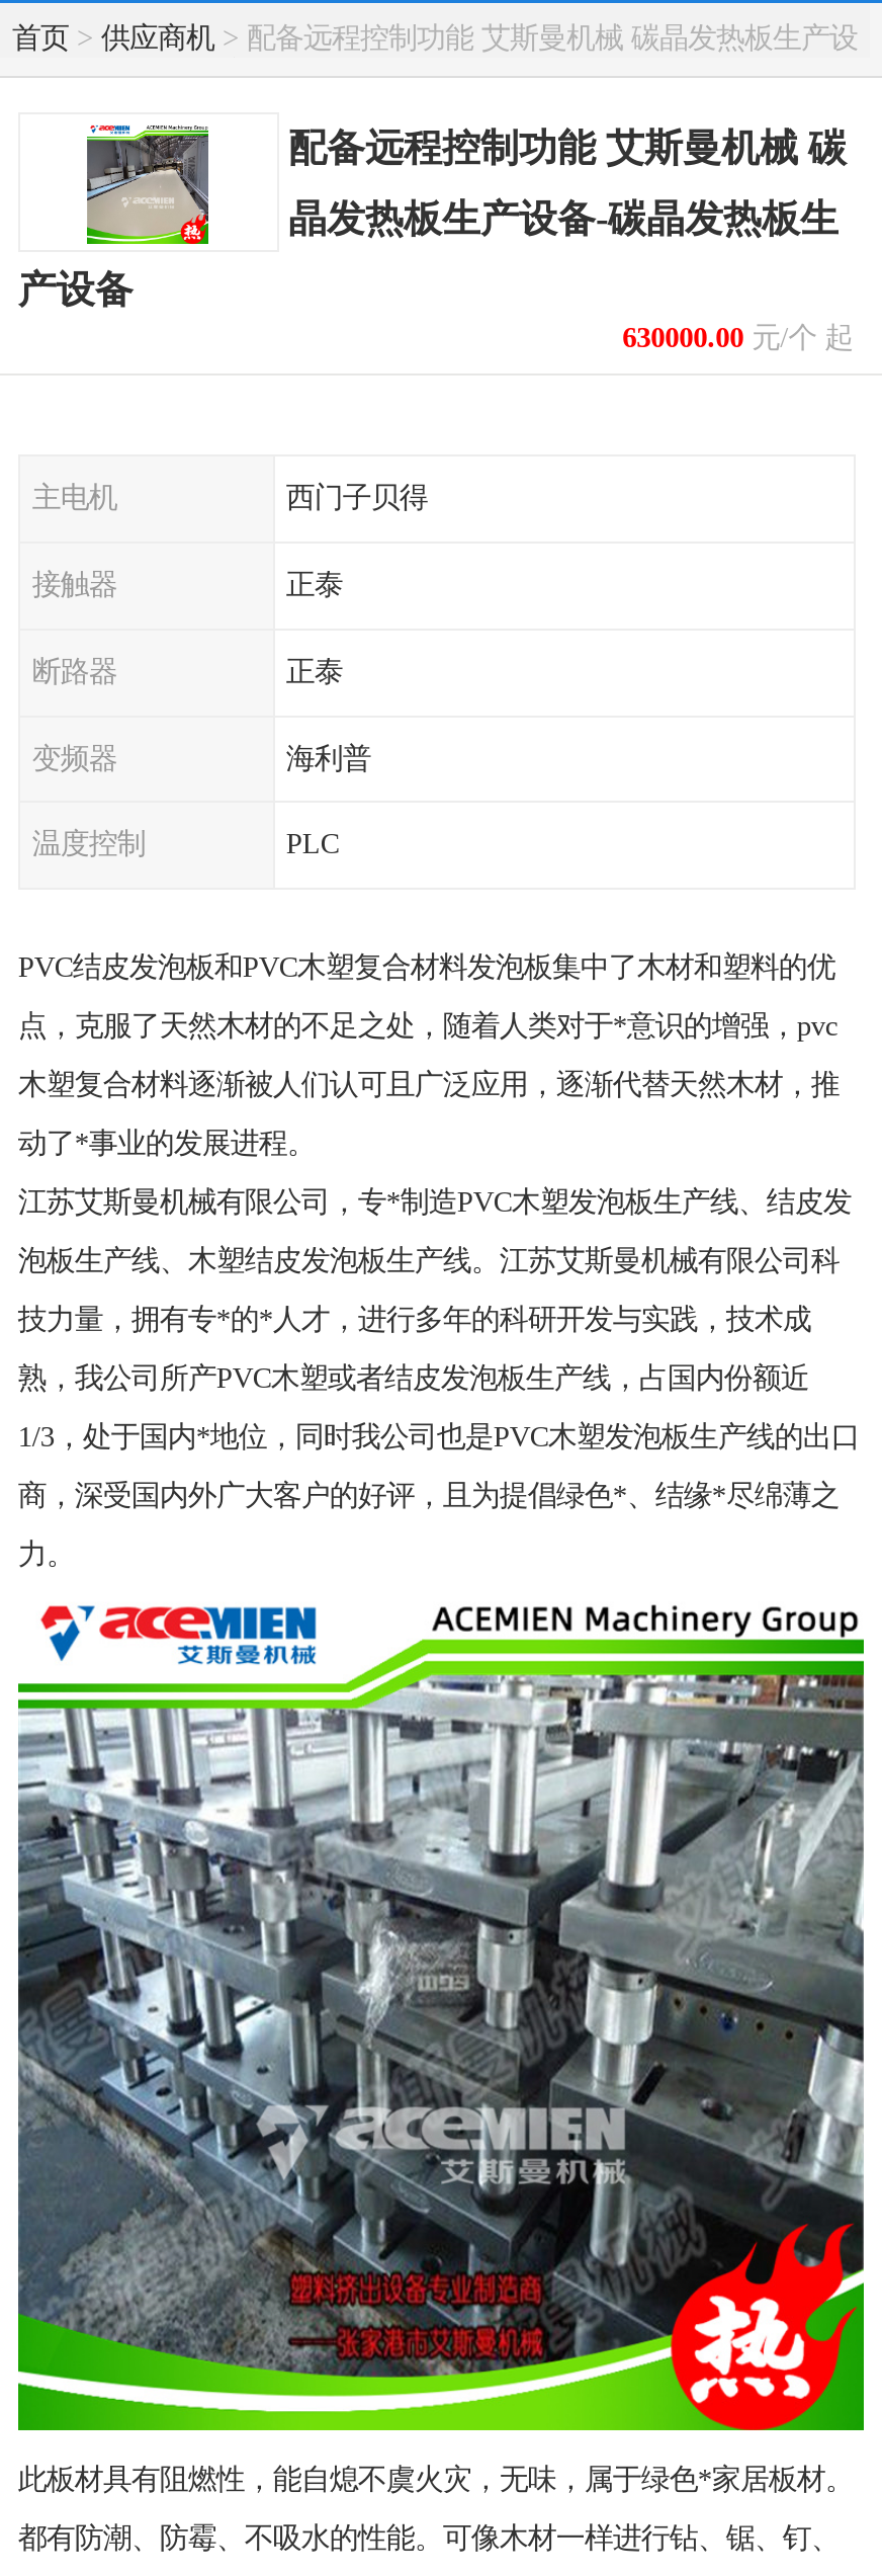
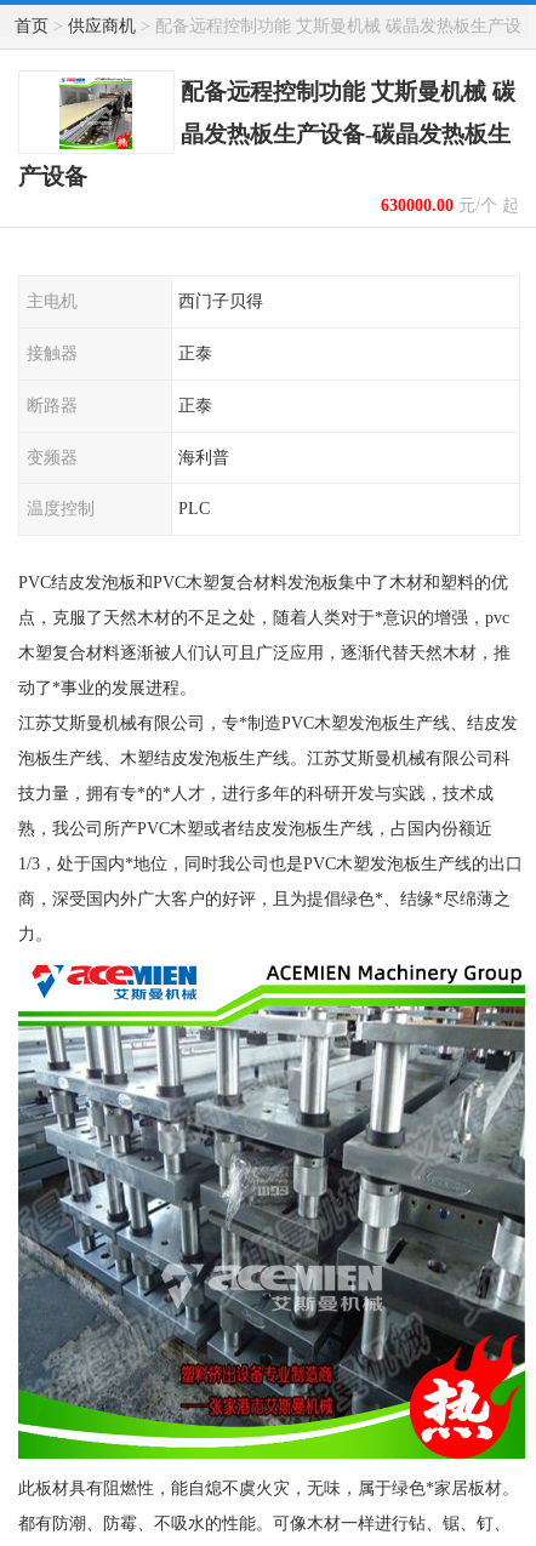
[85,135,208,236] [image] -> [59,84,132,146] [image]

